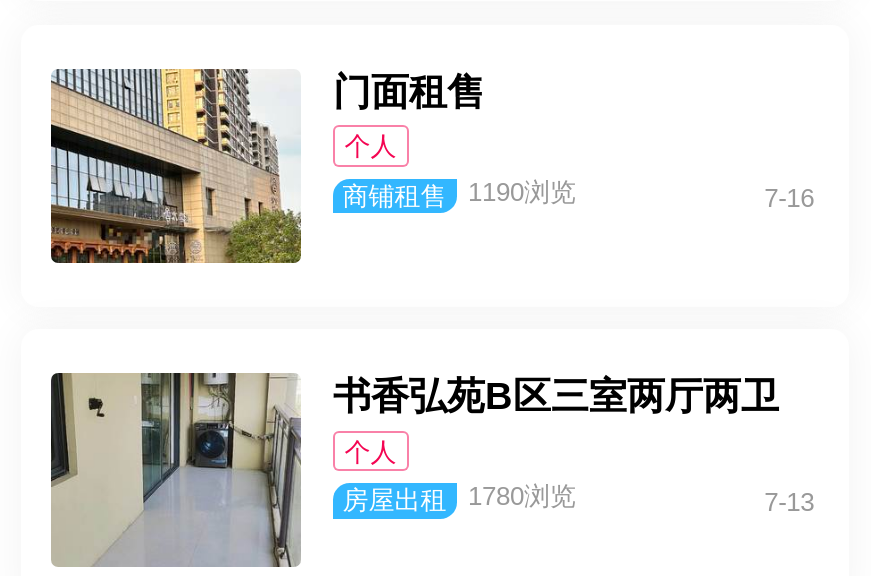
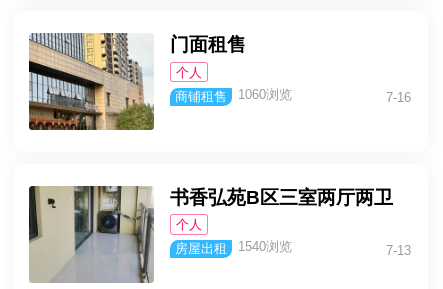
[343,176,576,210] 商铺租售 1190浏览 -> [175,87,291,104] 商铺租售 1060浏览
[343,481,576,515] 房屋出租 1780浏览 -> [175,239,291,256] 房屋出租 1540浏览

